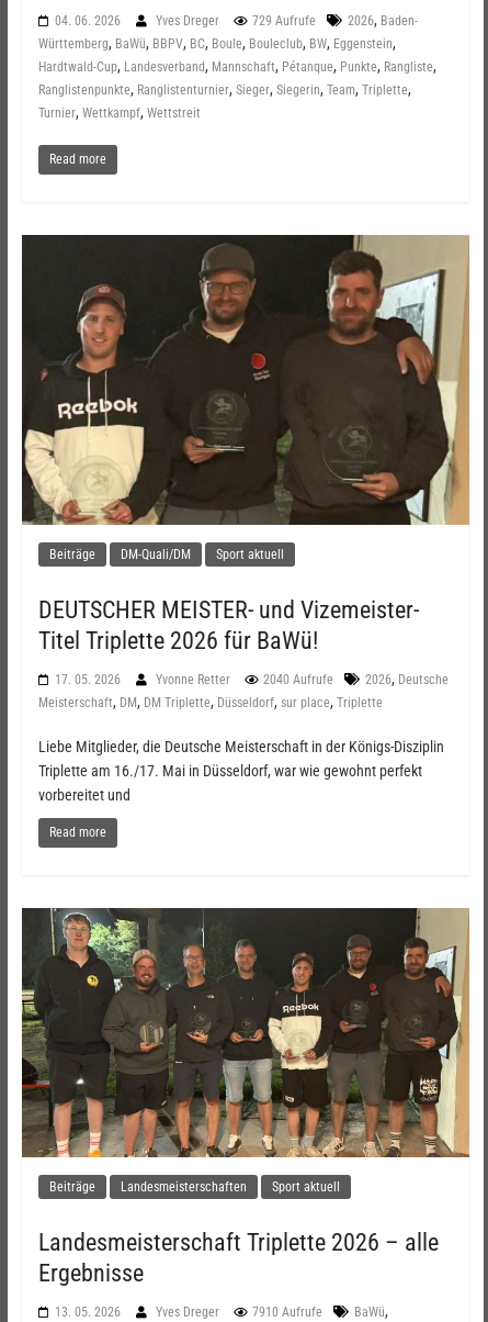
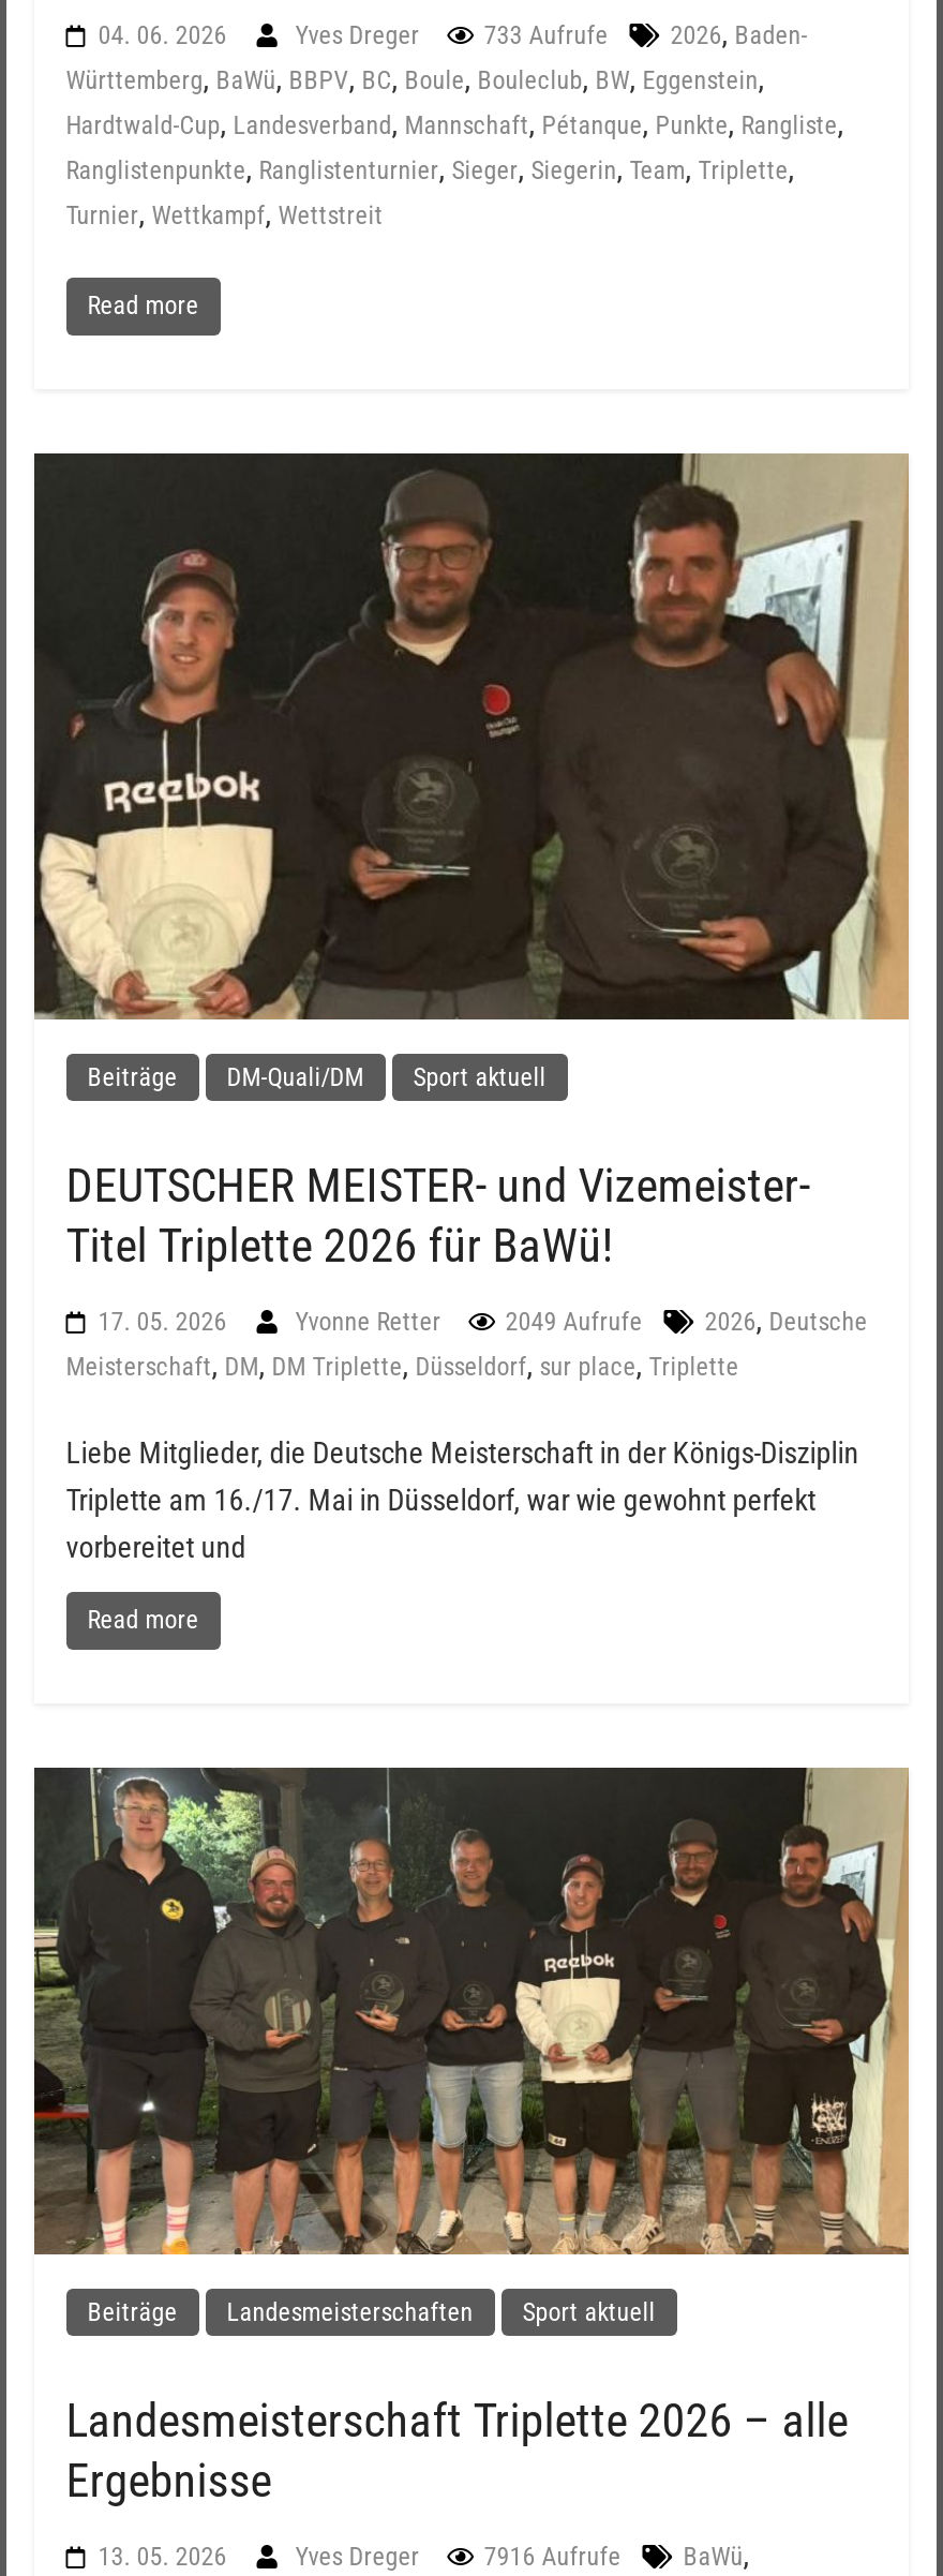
[156,13,316,28] Yves Dreger 729 Aufrufe -> [295,19,608,49] Yves Dreger 733 Aufrufe
[156,672,333,687] Yvonne Retter 2040 Aufrufe -> [295,1306,643,1336] Yvonne Retter 2049 Aufrufe
[156,1304,322,1320] Yves Dreger 7910 Aufrufe -> [295,2541,621,2571] Yves Dreger 7916 Aufrufe

